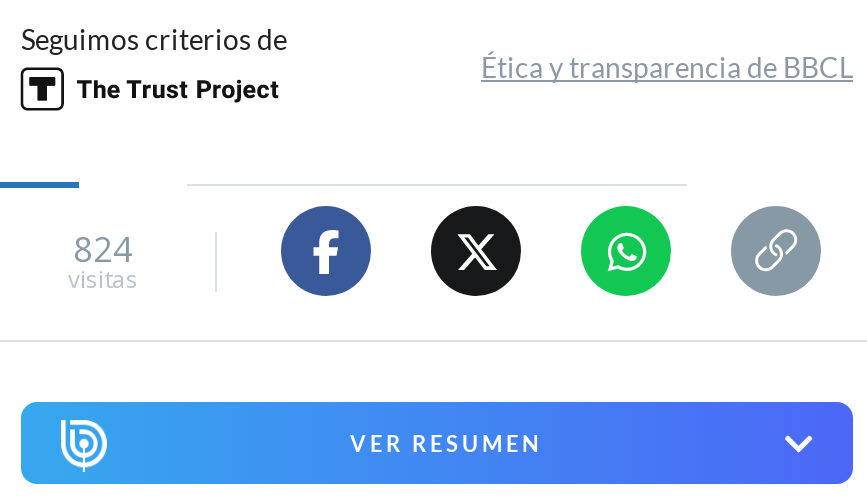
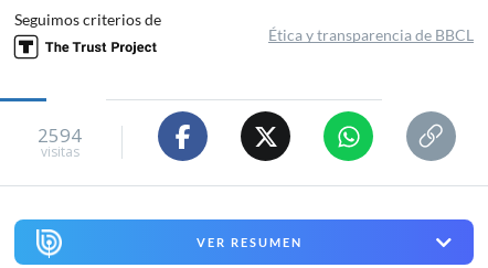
[73,226,133,272] 824 -> [38,122,82,148] 2594

